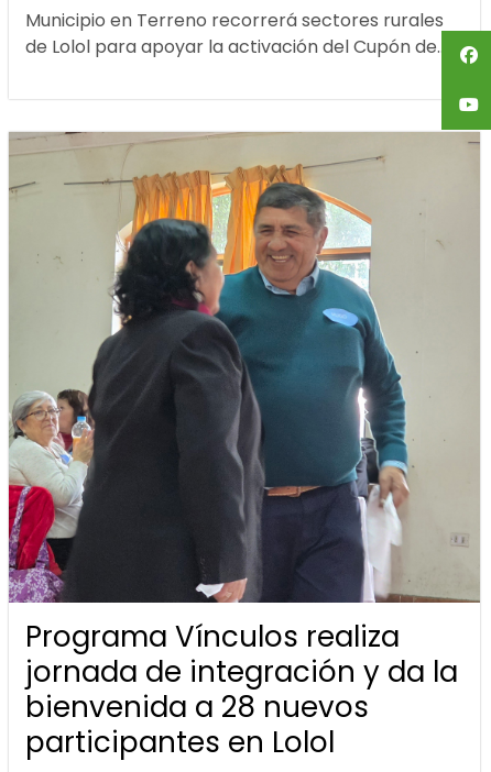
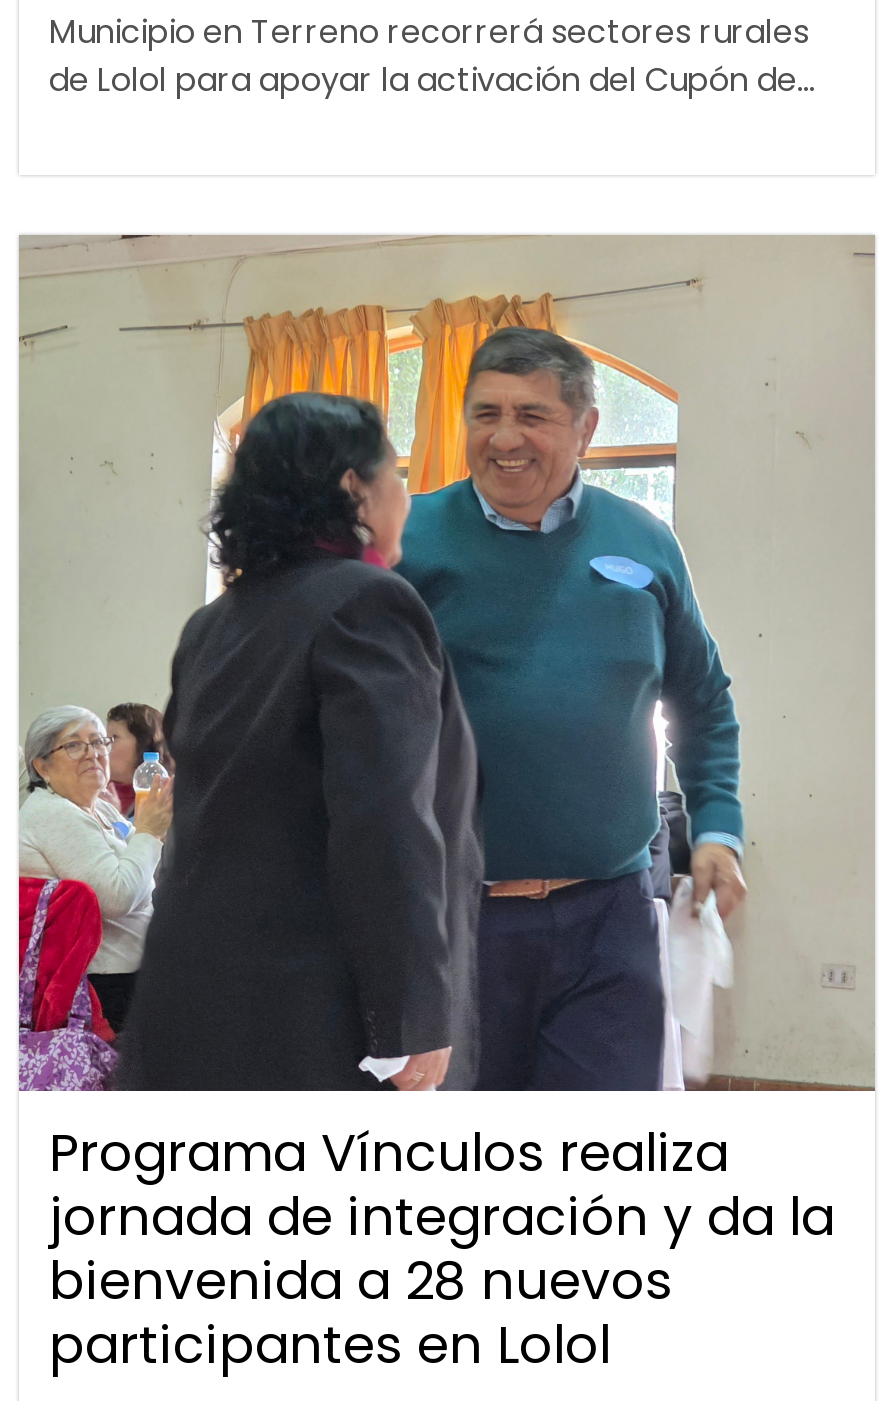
[440,30,488,131] [image] -> none

